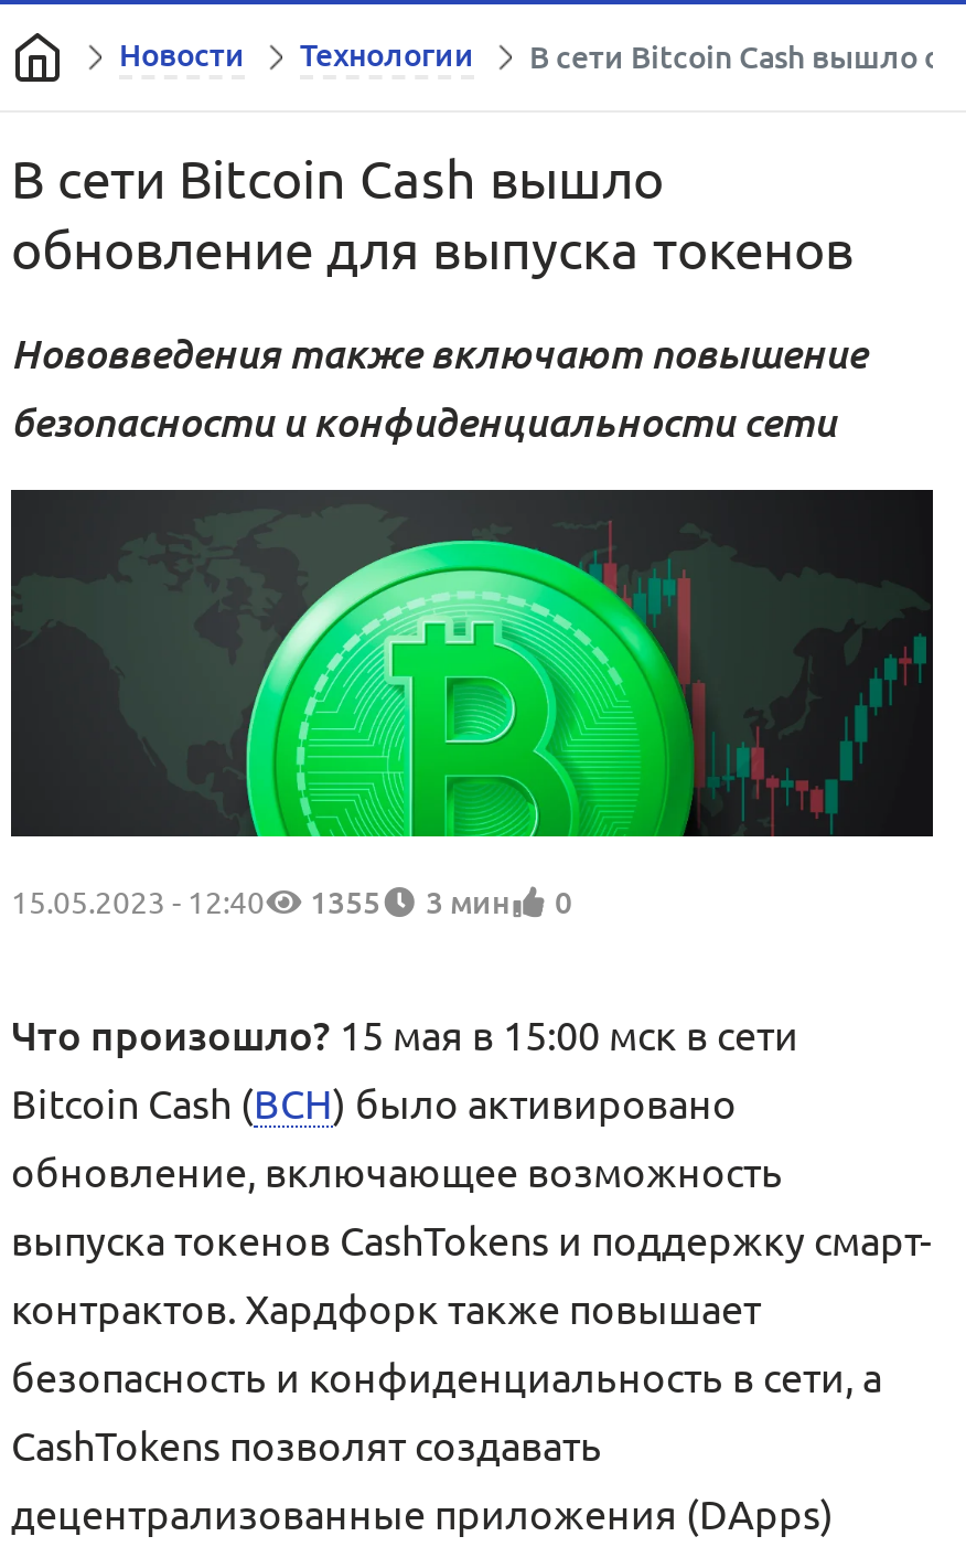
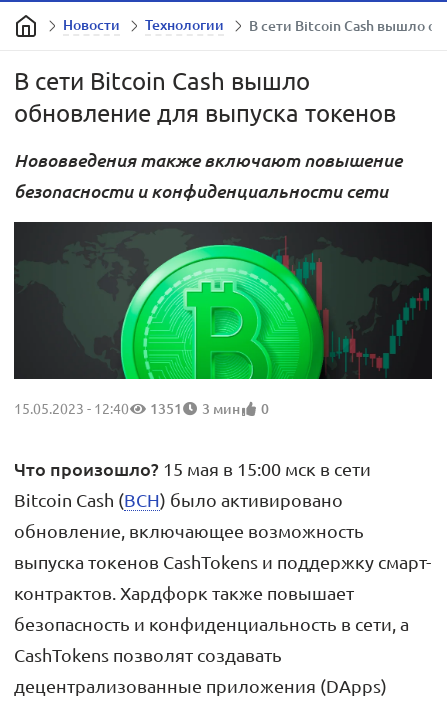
[11,885,572,920] 15.05.2023 - 12:40 1355 3 мин 0 -> [14,401,268,417] 15.05.2023 - 12:40 1351 3 мин 0

